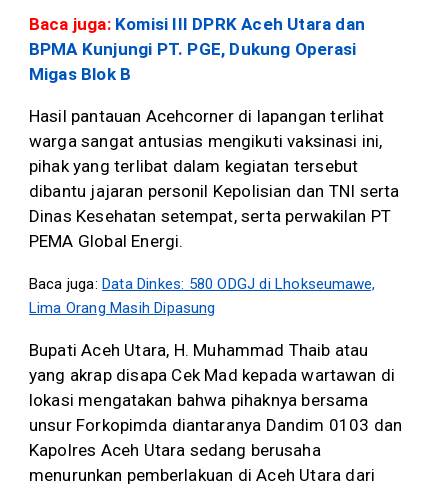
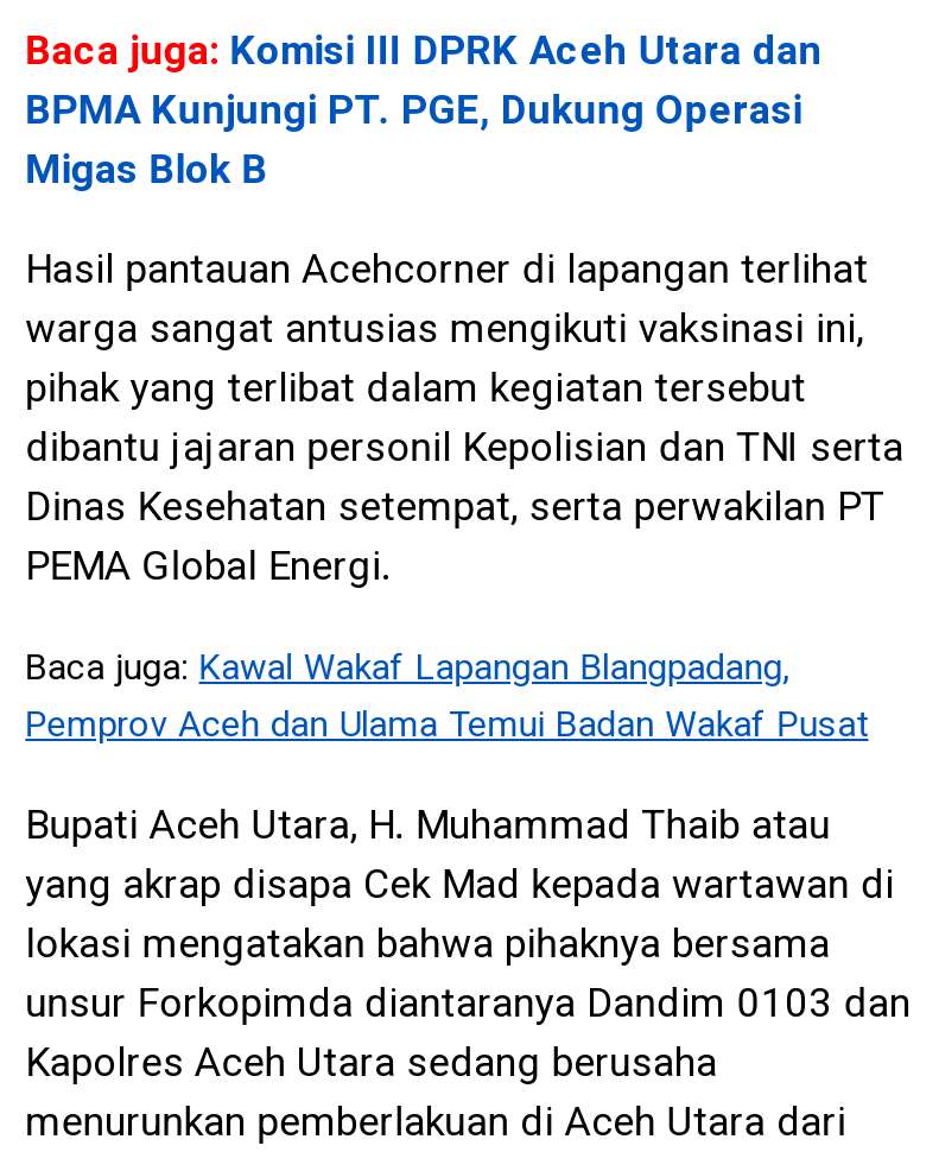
[29,275,375,317] Baca juga: Data Dinkes: 580 ODGJ di Lhokseumawe, | Lima Orang Masih Dipasung -> [25,645,868,745] Baca juga: Kawal Wakaf Lapangan Blangpadang, | Pemprov Aceh dan Ulama Temui Badan Wakaf Pusat

